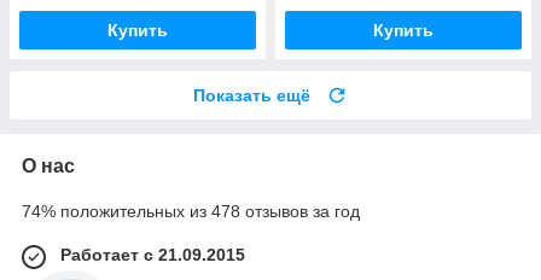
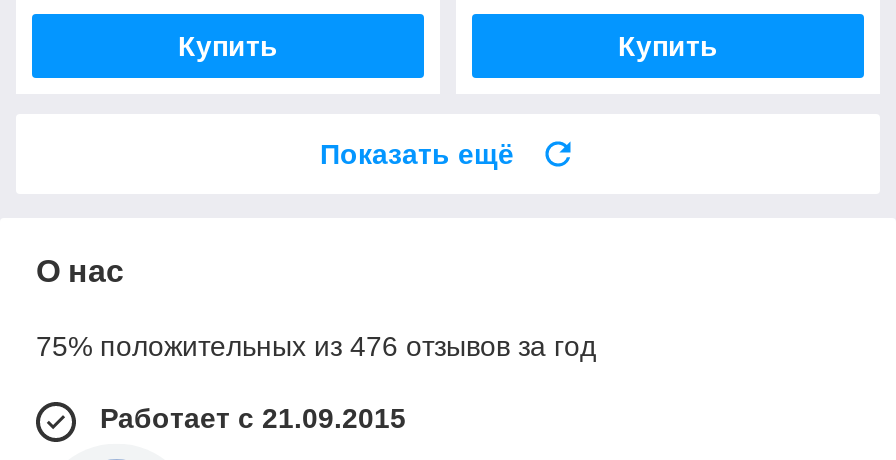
[22,202,360,221] 74% положительных из 478 отзывов за год -> [36,331,596,363] 75% положительных из 476 отзывов за год

